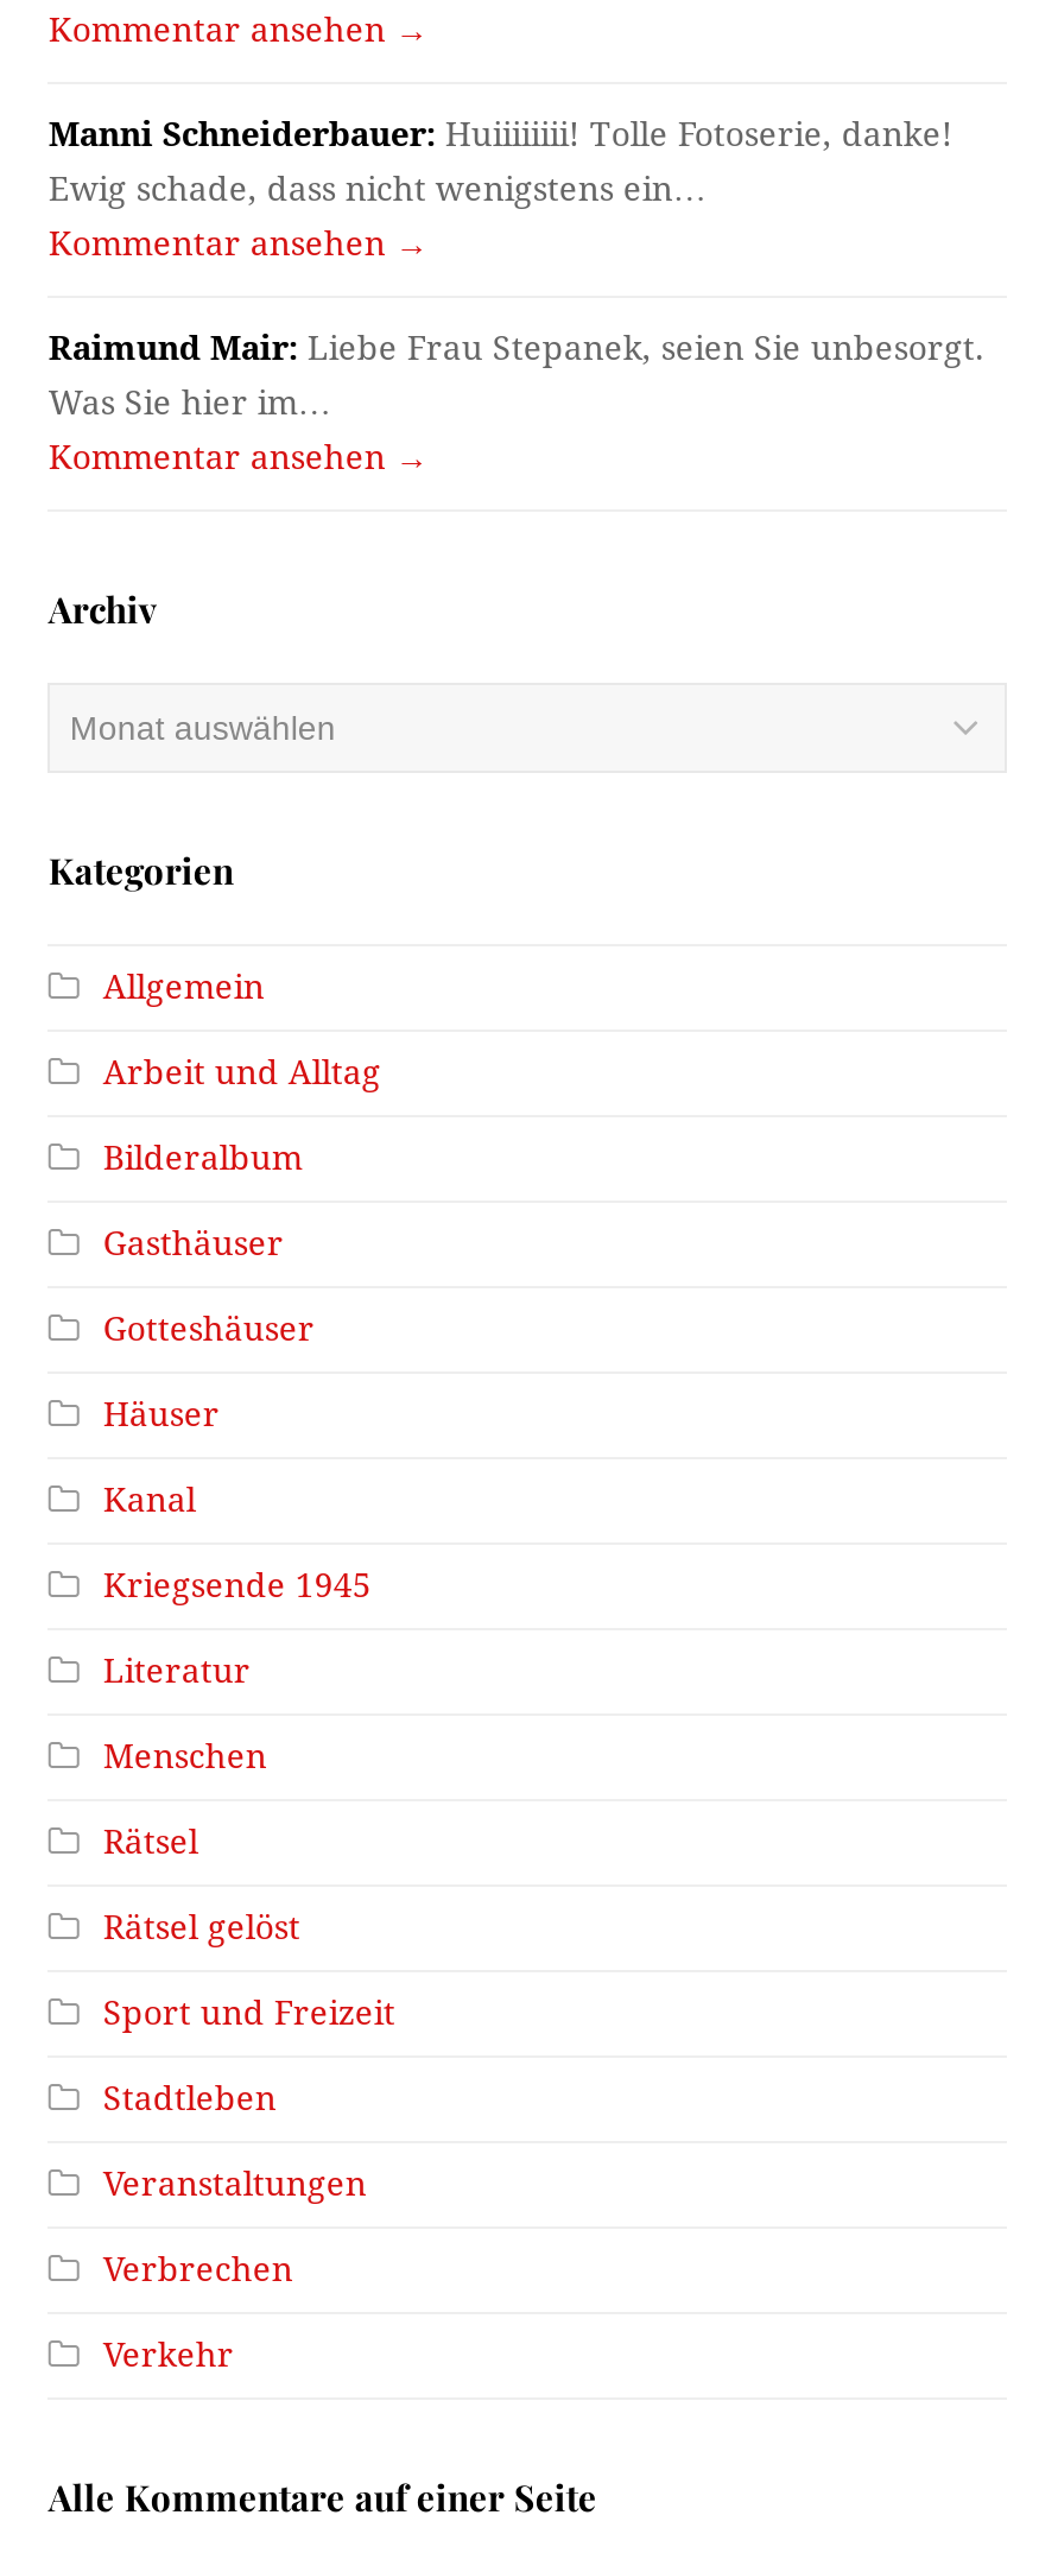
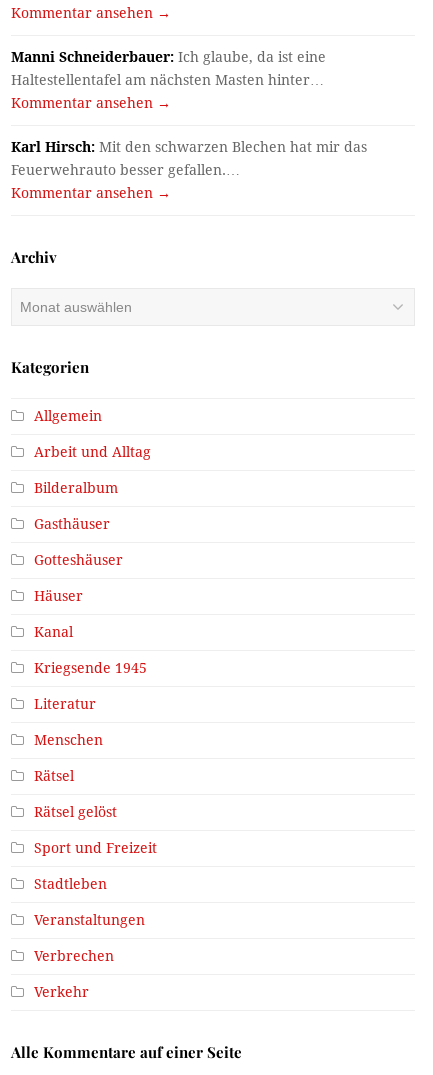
[48,116,953,209] Manni Schneiderbauer: Huiiiiiiii! Tolle Fotoserie, danke! | Ewig schade, dass nicht wenigstens ein… -> [11,49,326,88] Manni Schneiderbauer: Ich glaube, da ist eine | Haltestellentafel am nächsten Masten hinter…
[48,330,984,422] Raimund Mair: Liebe Frau Stepanek, seien Sie unbesorgt. | Was Sie hier im… -> [11,139,367,178] Karl Hirsch: Mit den schwarzen Blechen hat mir das | Feuerwehrauto besser gefallen.…

